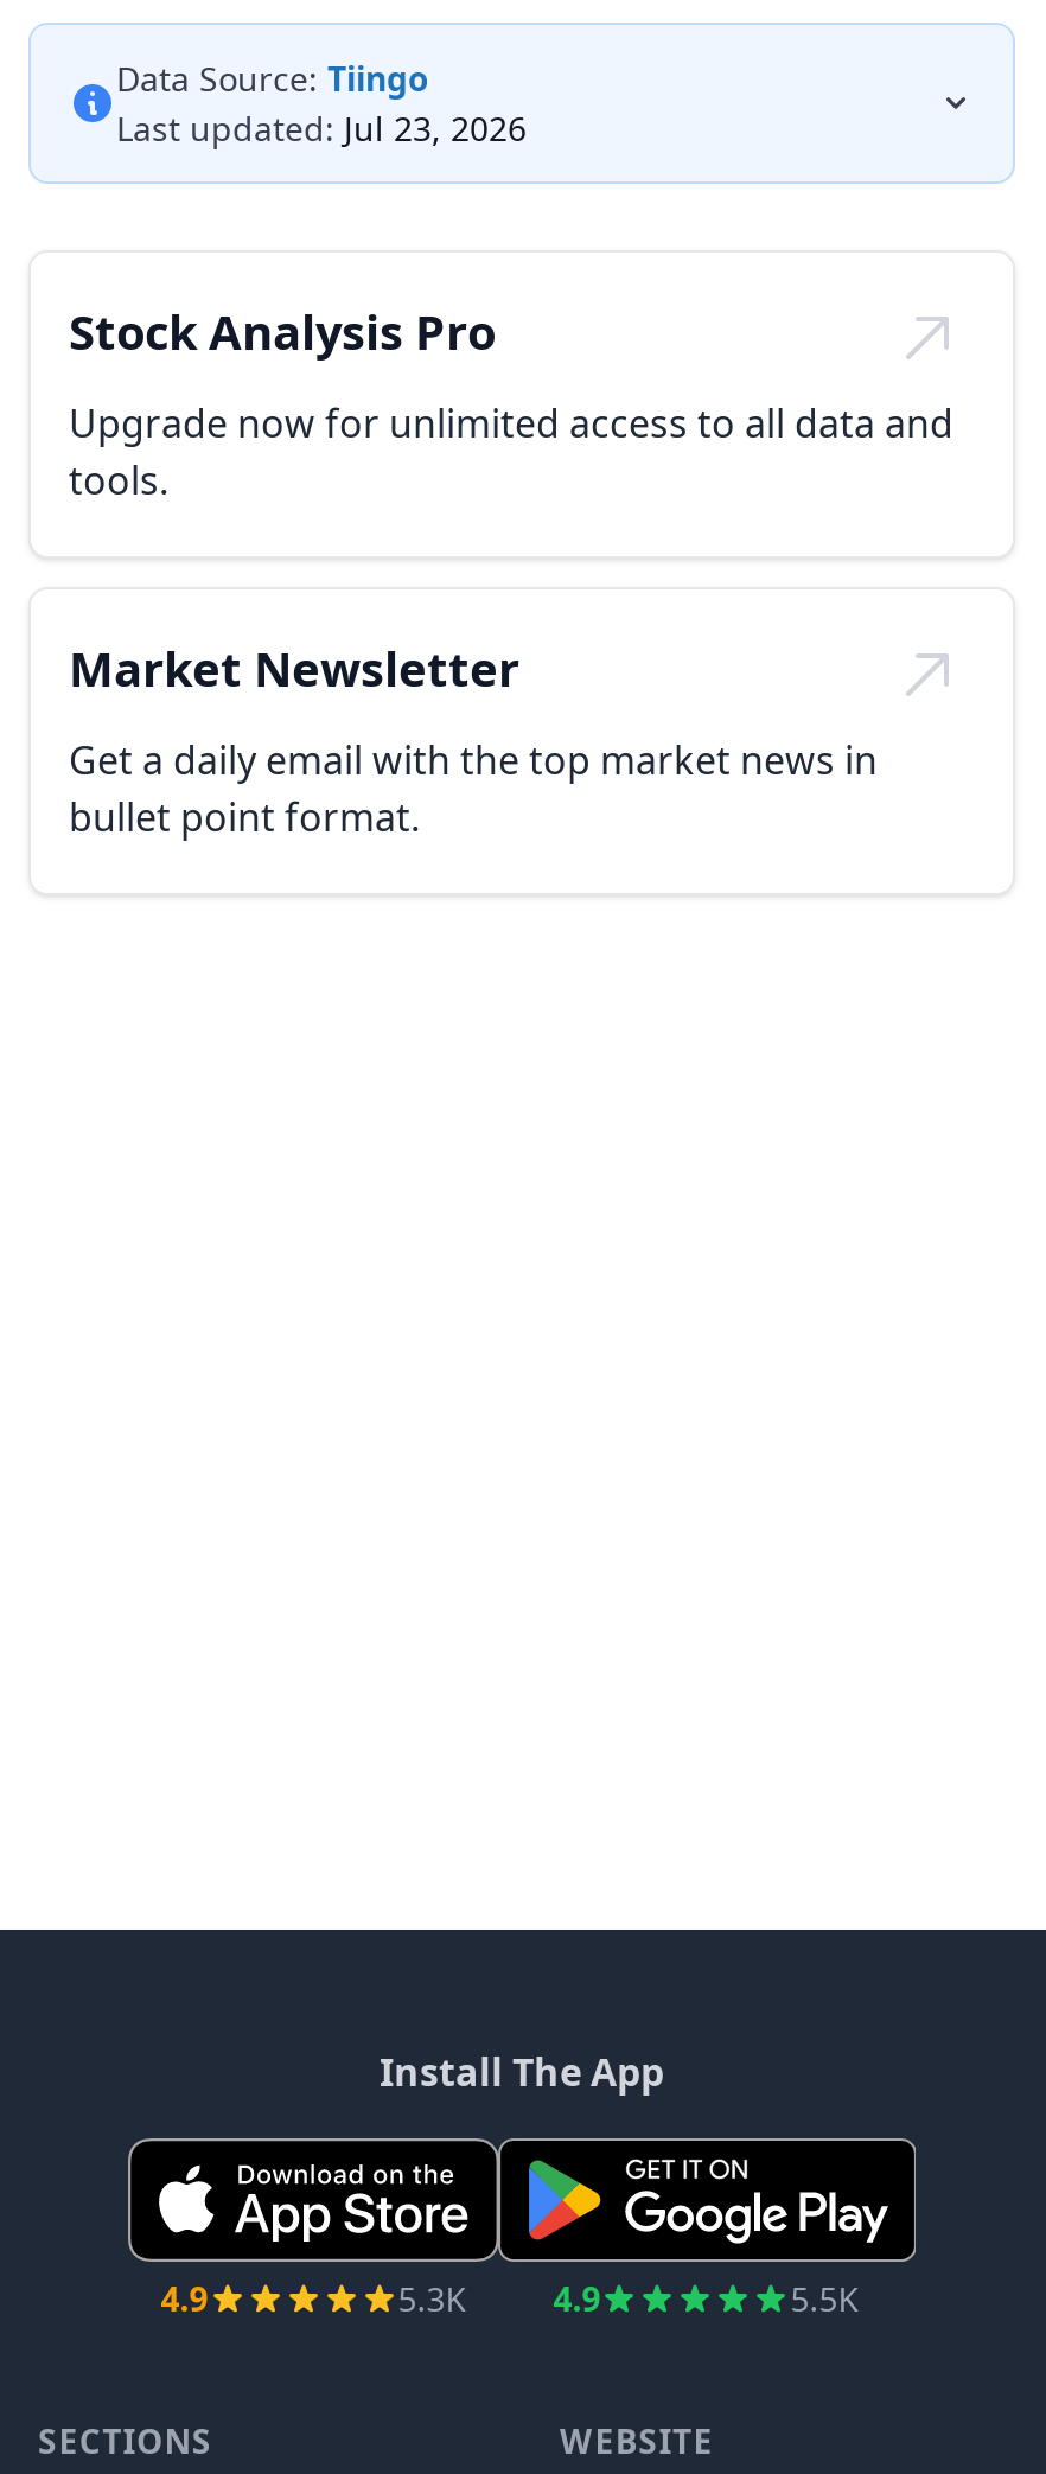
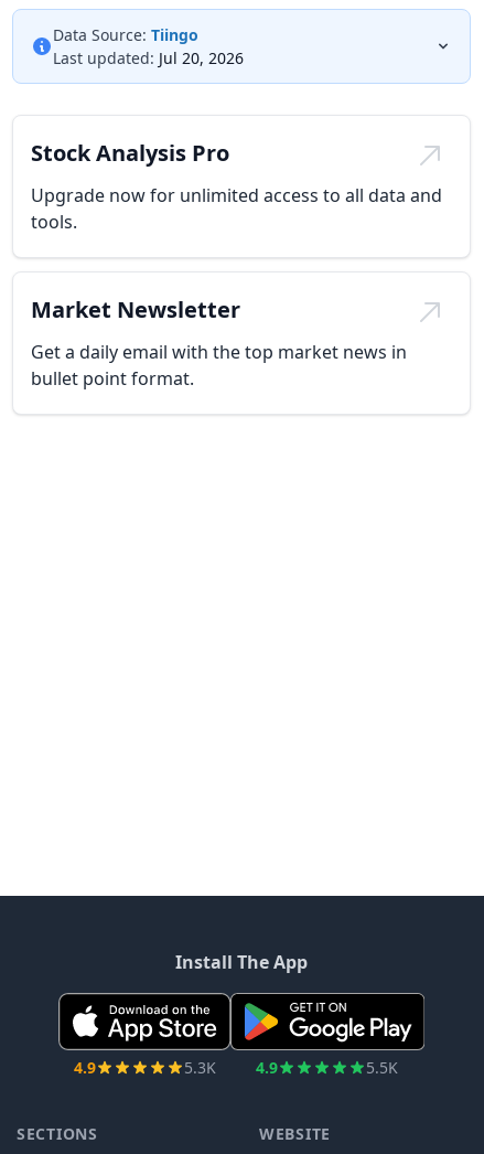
[116,106,527,151] Last updated: Jul 23, 2026 -> [53,47,244,68] Last updated: Jul 20, 2026

